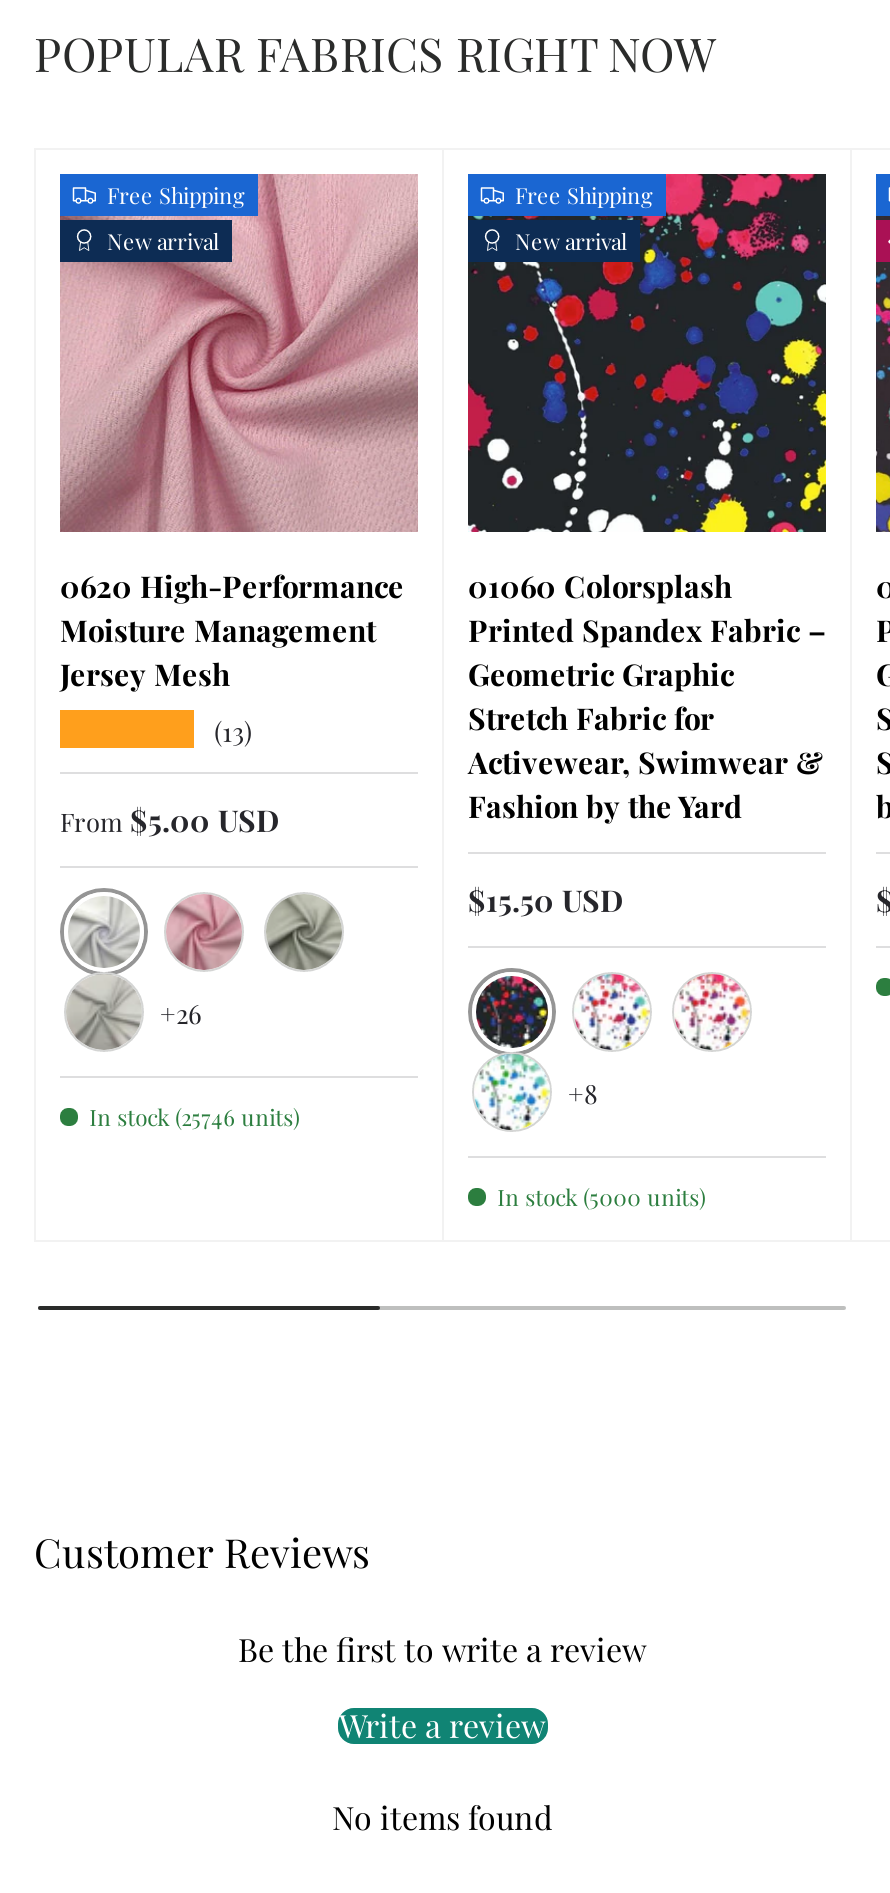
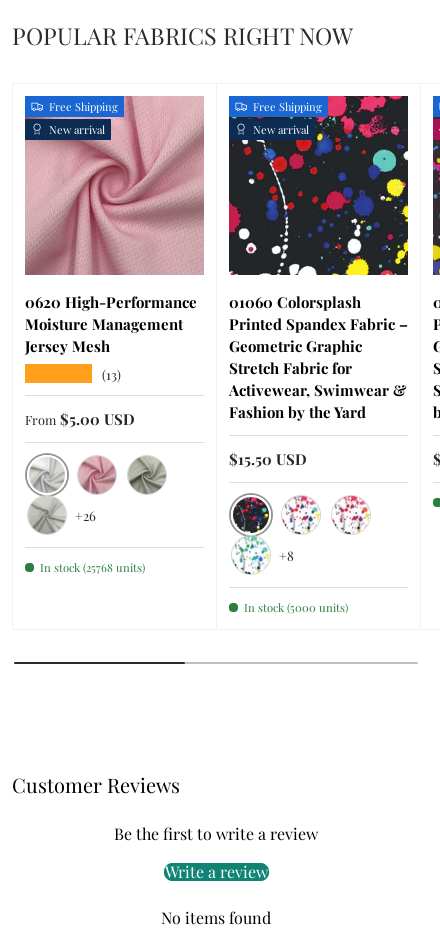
[89,1103,299,1133] In stock (25746 units) -> [40,560,145,575] In stock (25768 units)

